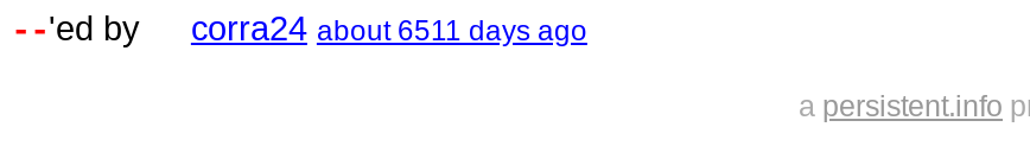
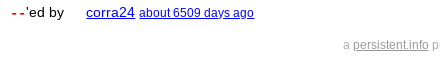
[191,9,587,47] corra24 about 6511 days ago -> [86,4,254,20] corra24 about 6509 days ago

